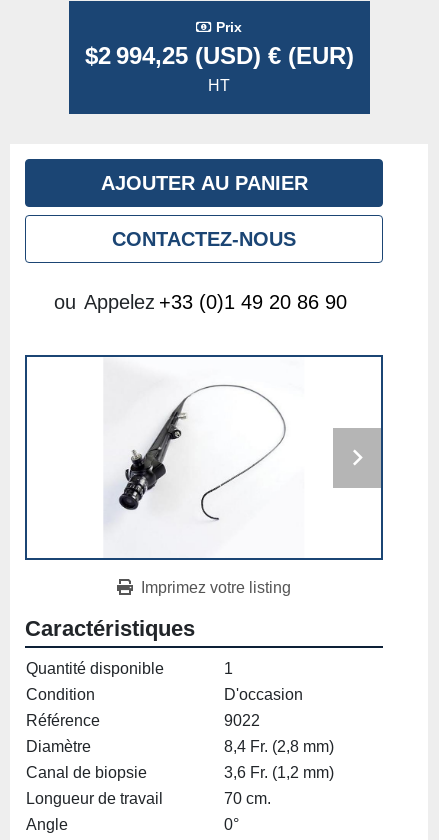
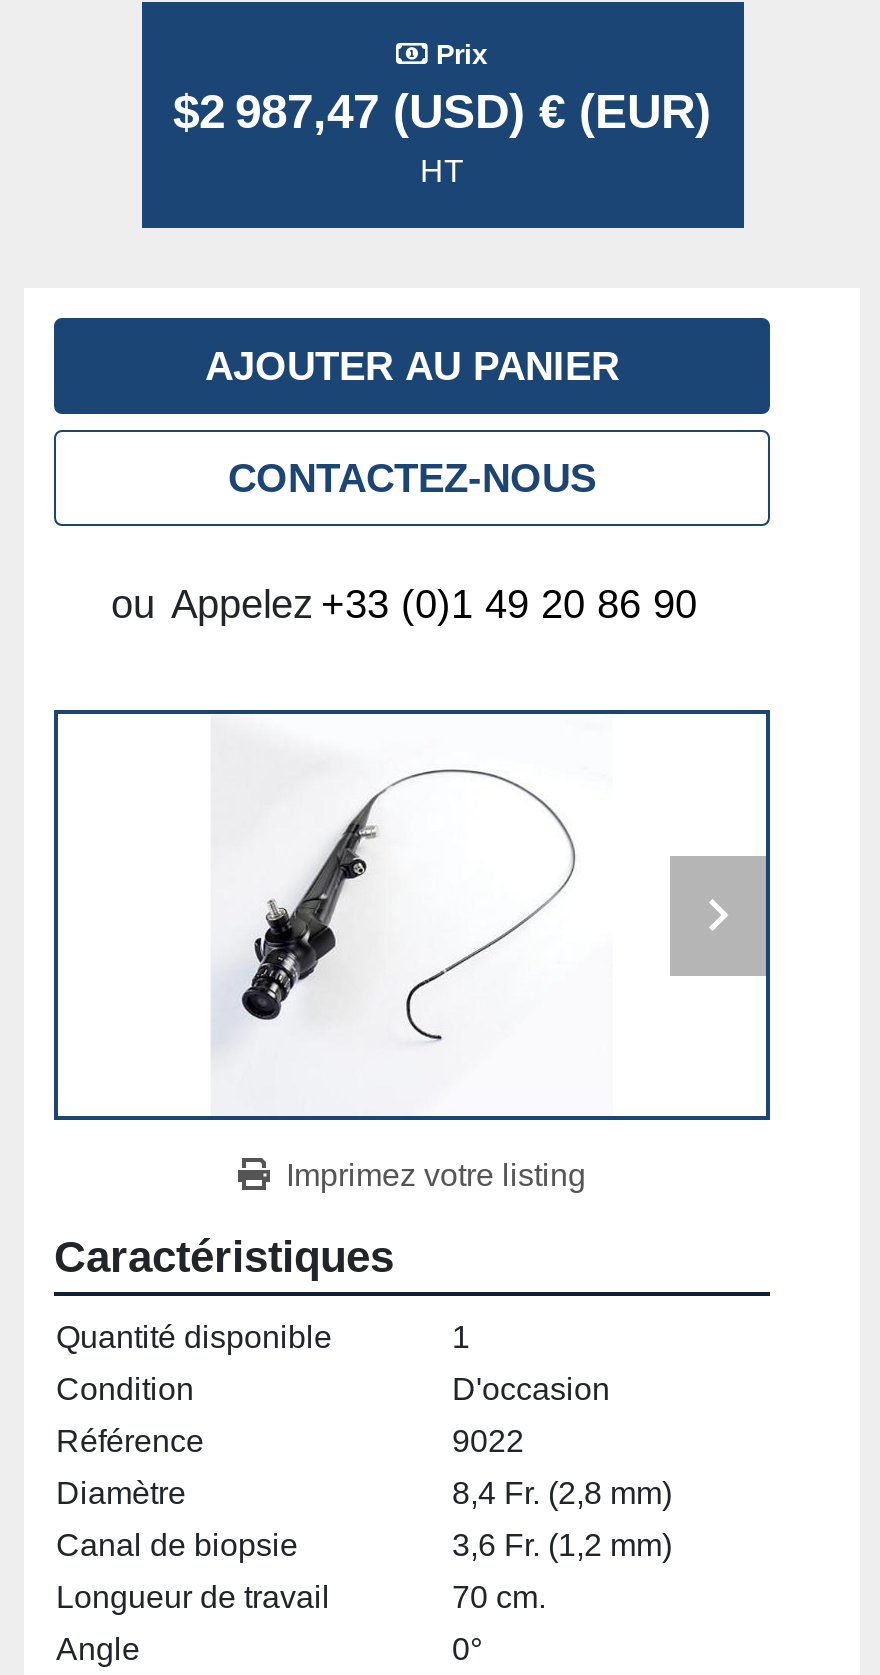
[84,42,353,69] $2 994,25 (USD) € (EUR) -> [173,84,711,138] $2 987,47 (USD) € (EUR)

